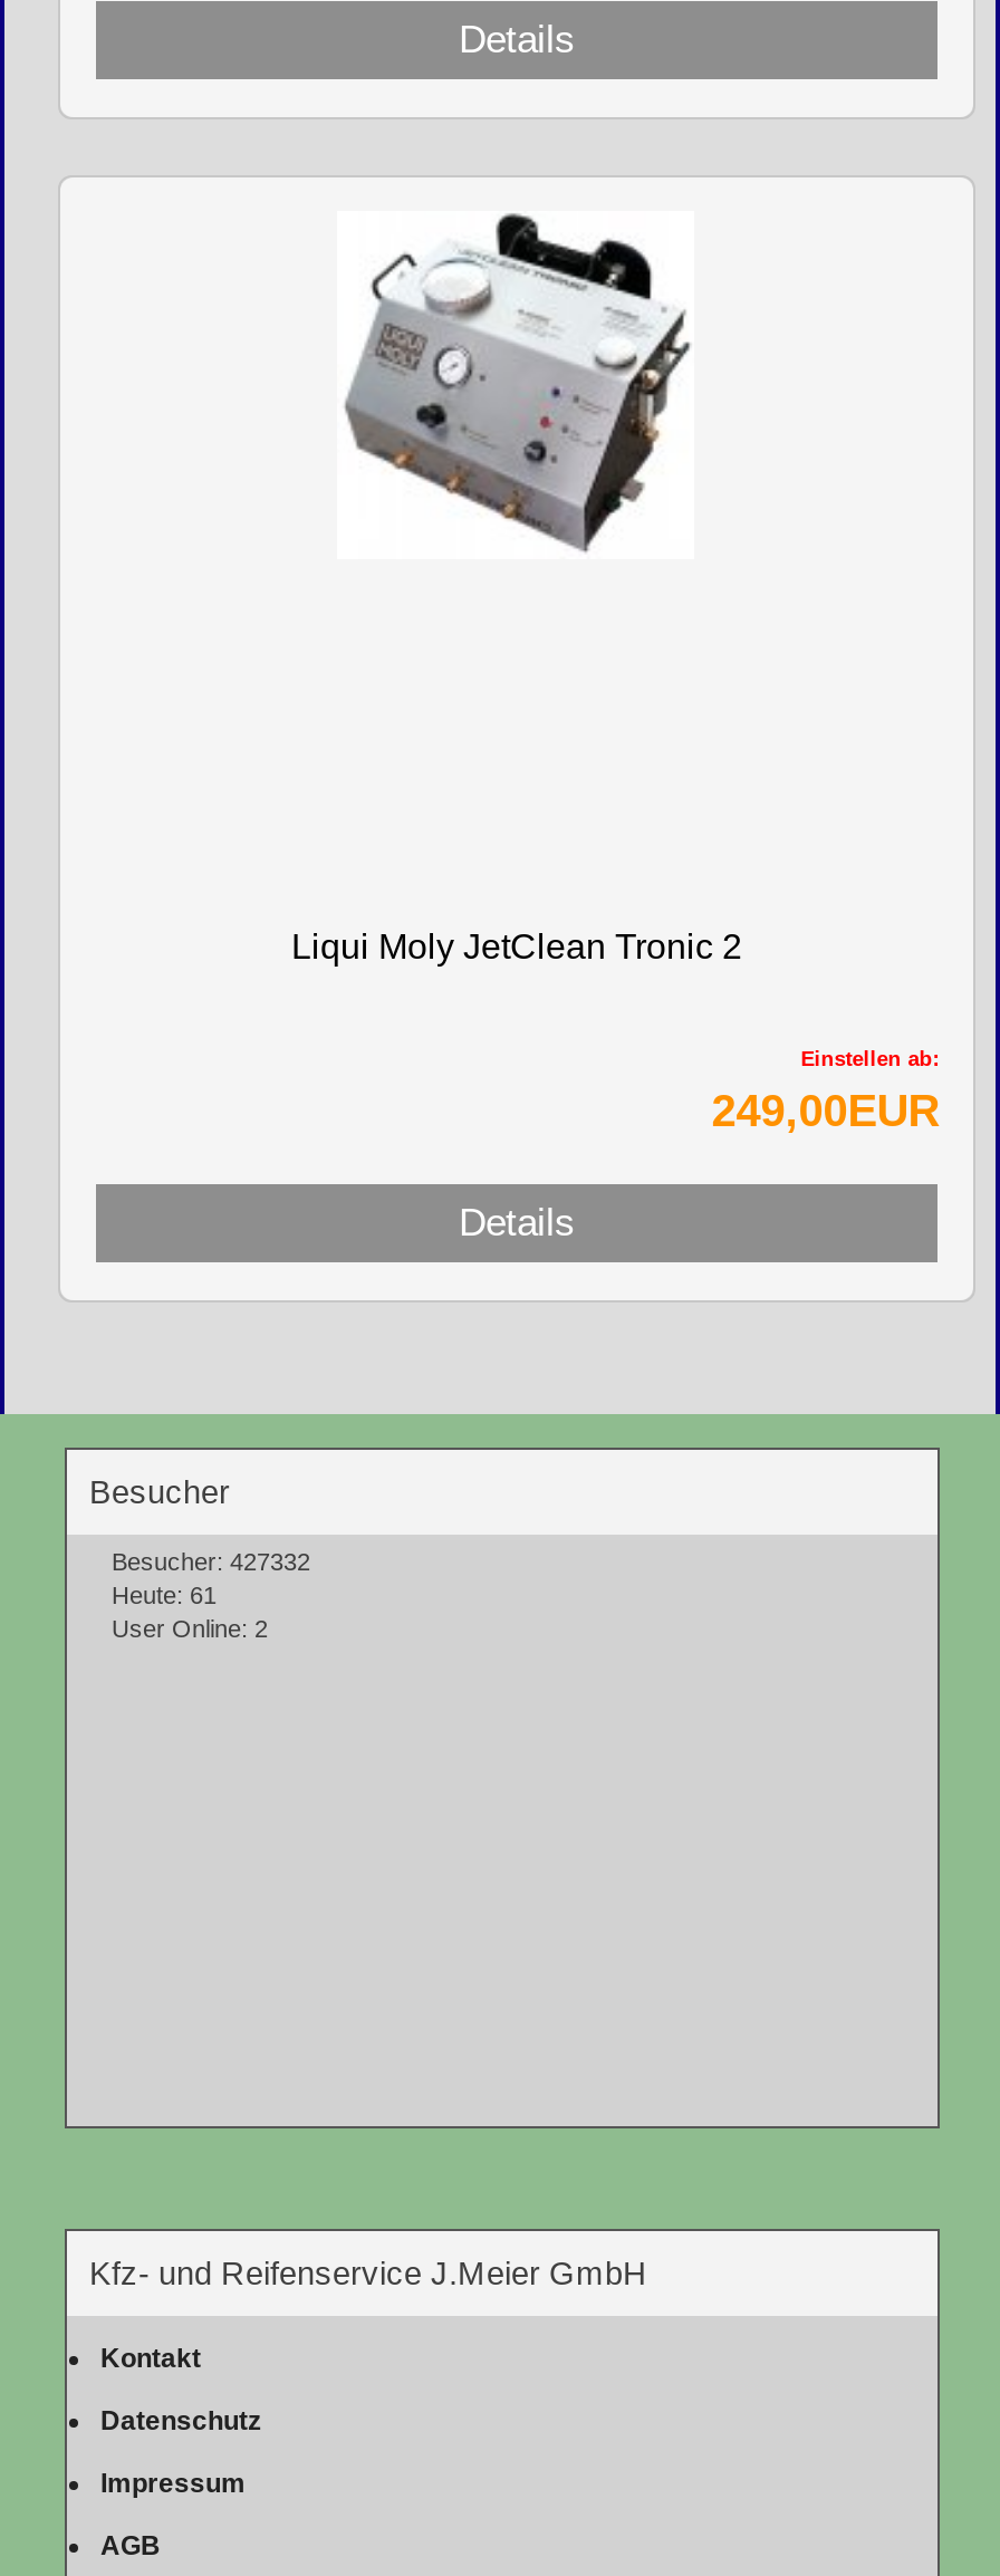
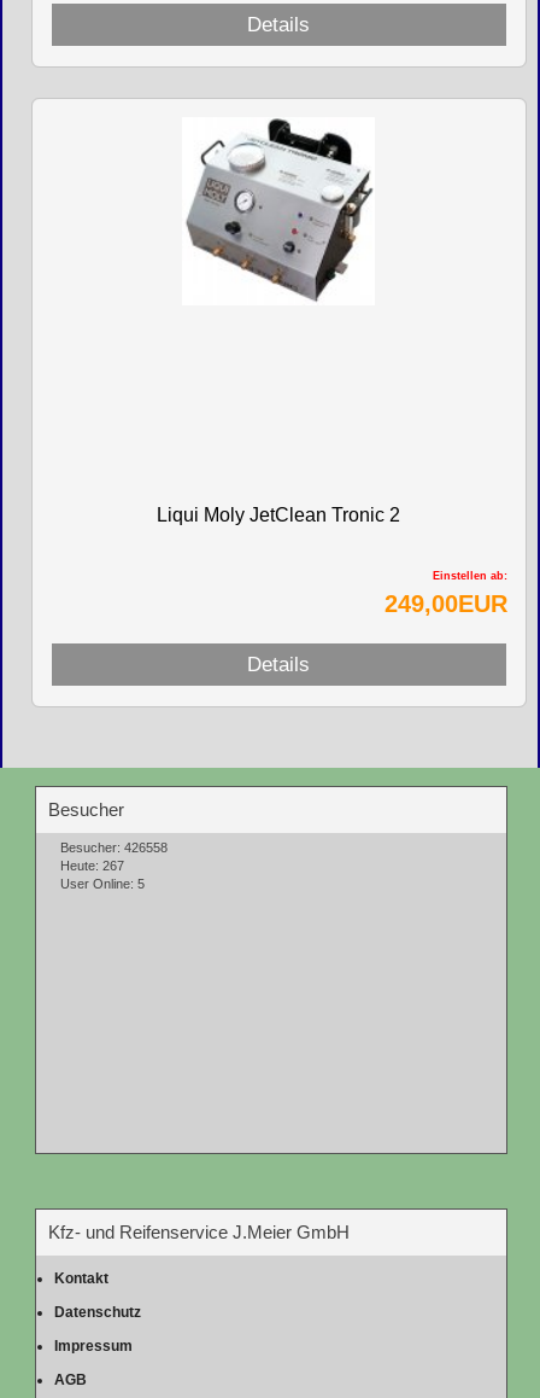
[112,1548,310,1575] Besucher: 427332 -> [60,840,168,855] Besucher: 426558
[112,1582,217,1608] Heute: 61 -> [60,858,124,873] Heute: 267
[112,1615,268,1642] User Online: 2 -> [60,876,145,891] User Online: 5

